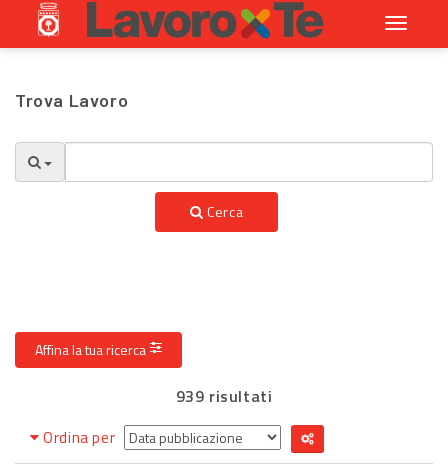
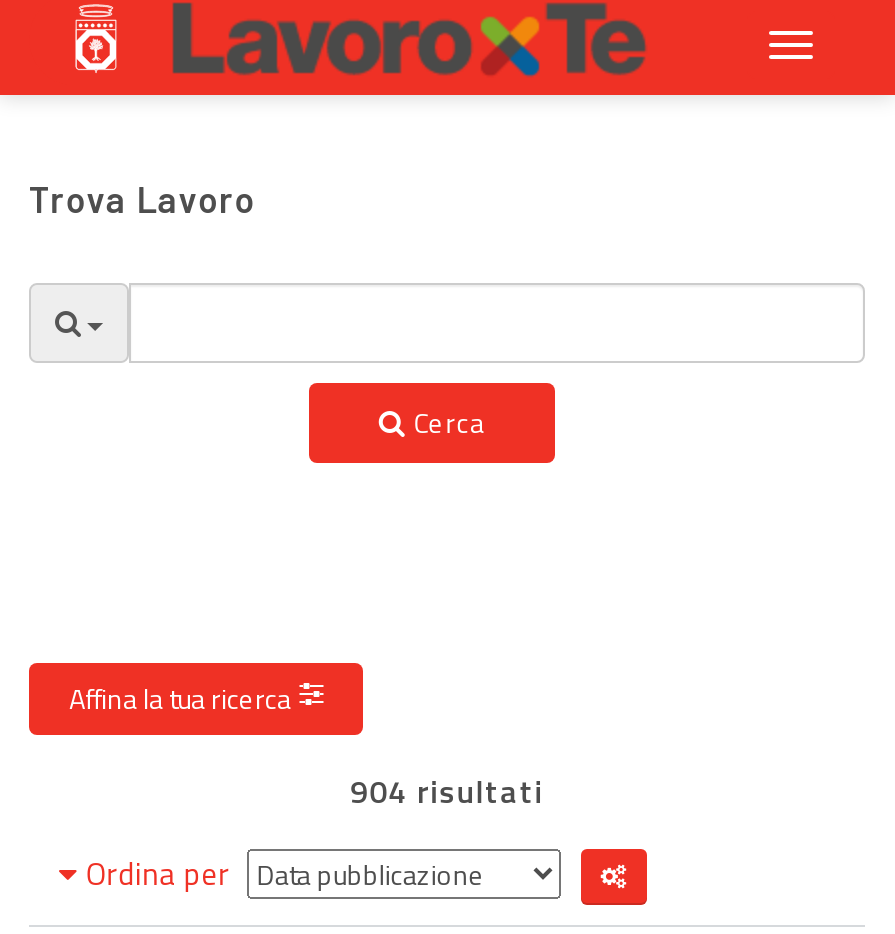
[176,384,272,408] 939 risultati -> [350,767,544,815] 904 risultati

